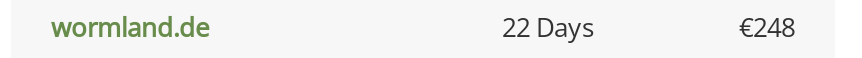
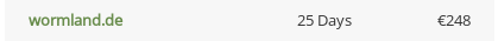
[502,9,594,45] 22 Days -> [297,9,351,30] 25 Days

